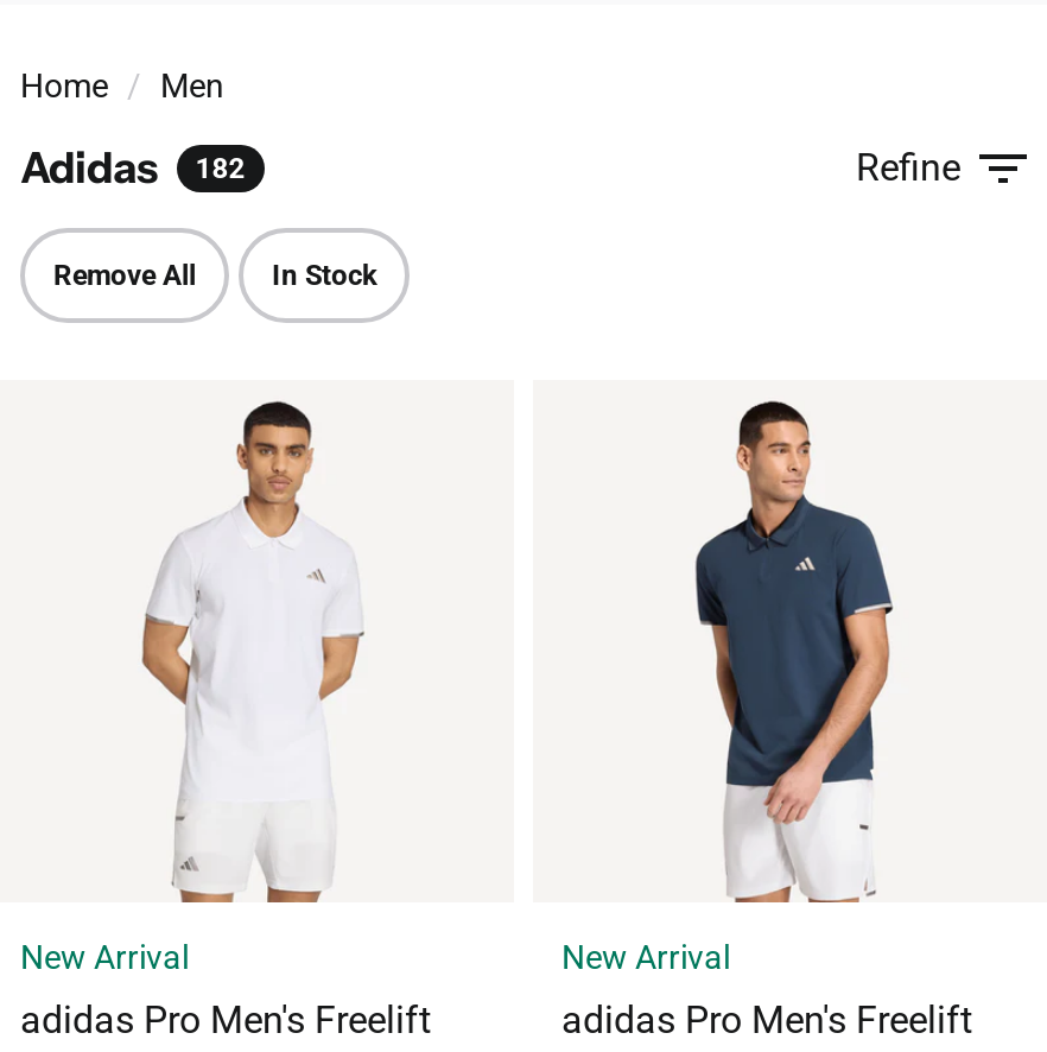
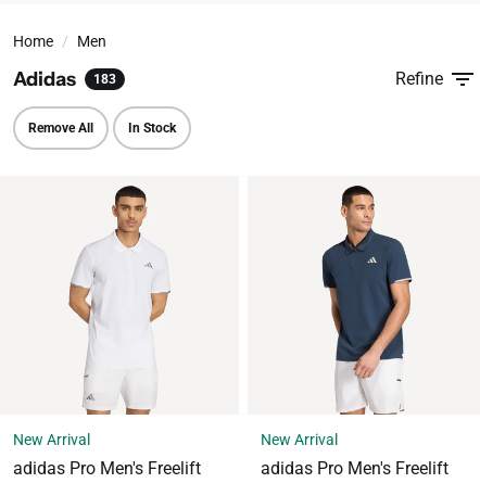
[20,143,245,195] Adidas 182 -> [13,68,116,91] Adidas 183

